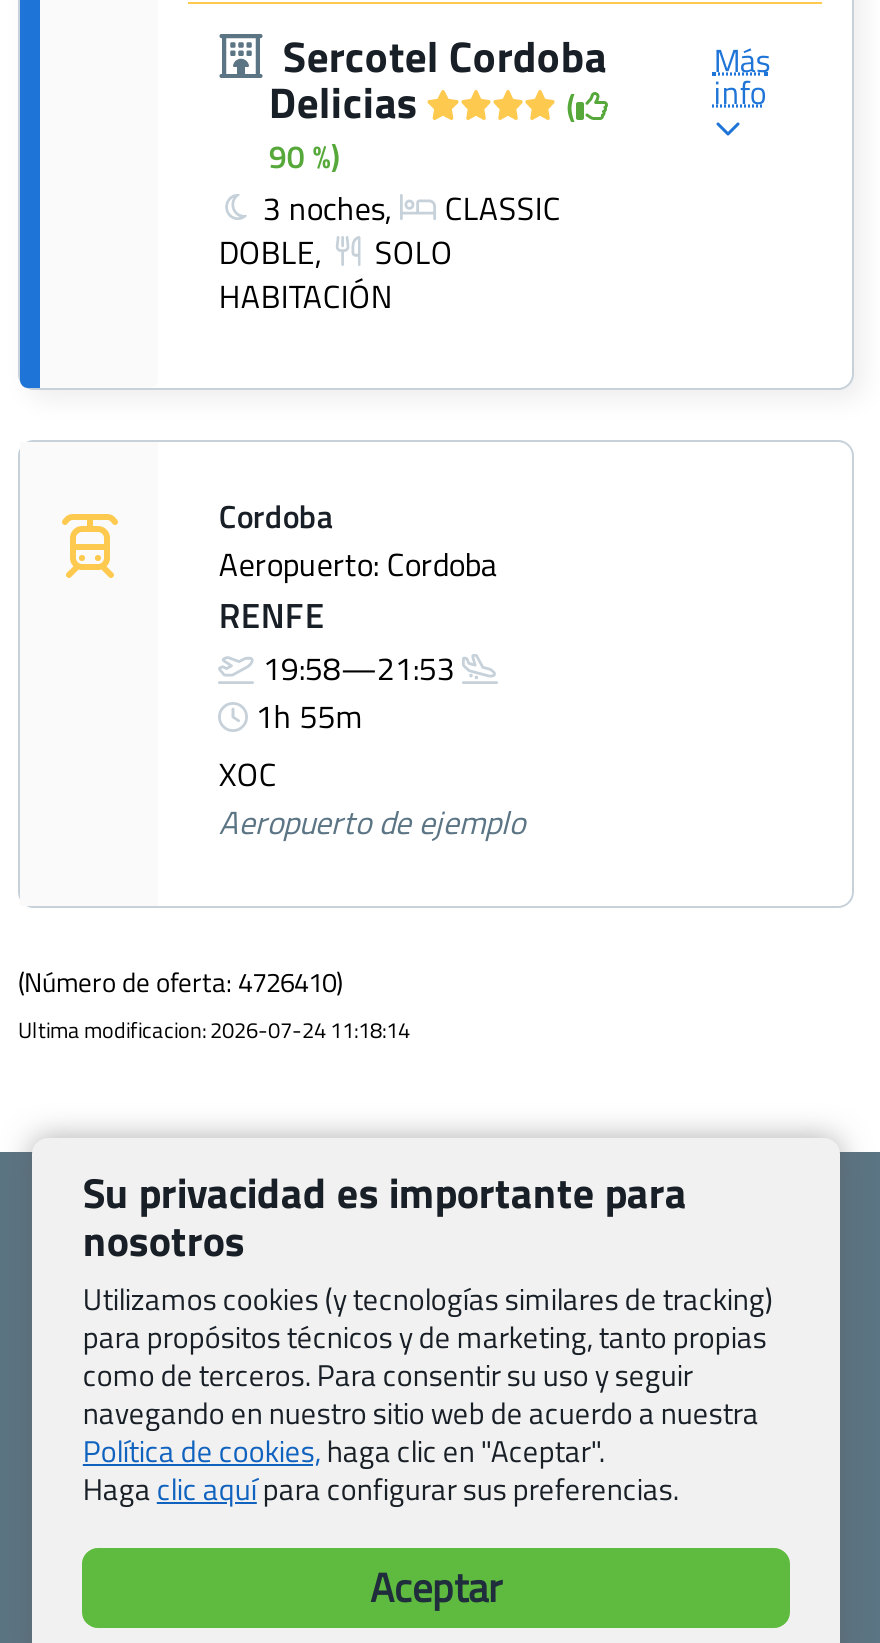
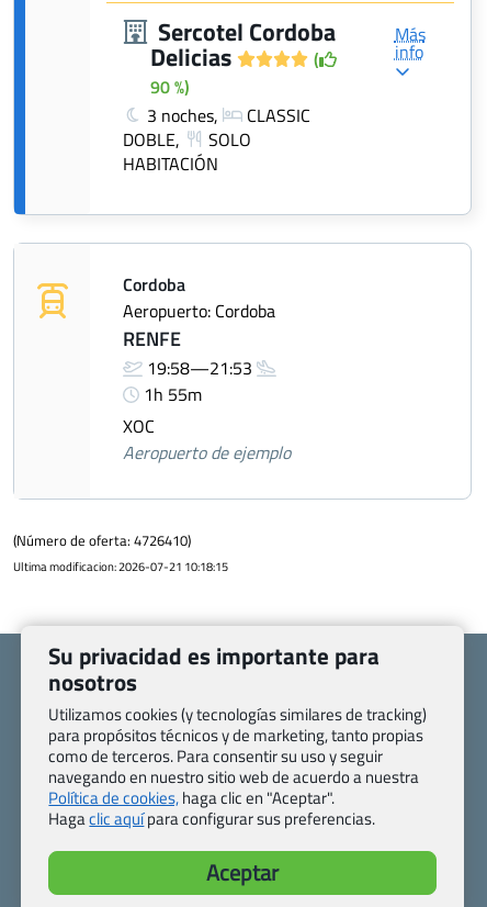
[18,1012,410,1046] Ultima modificacion: 2026-07-24 11:18:14 -> [13,557,228,575] Ultima modificacion: 2026-07-21 10:18:15

